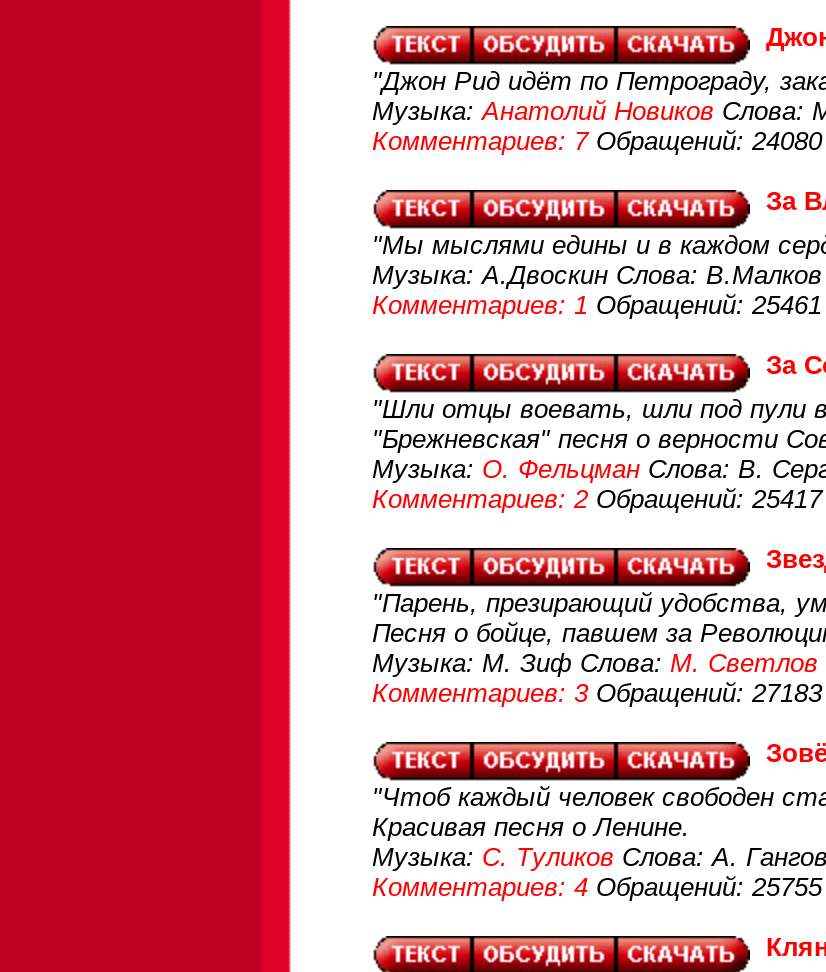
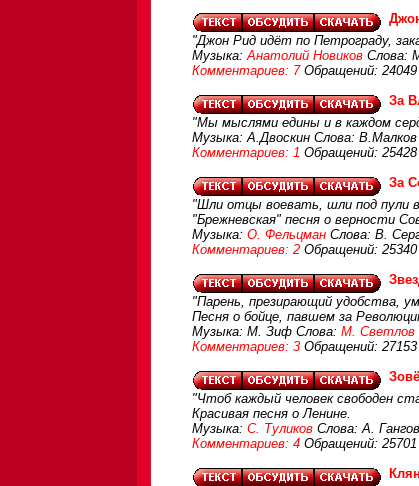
[372,126,822,156] Комментариев: 7 Обращений: 24080 -> [192,63,417,78] Комментариев: 7 Обращений: 24049
[372,290,822,320] Комментариев: 1 Обращений: 25461 -> [192,145,417,160] Комментариев: 1 Обращений: 25428
[372,484,822,514] Комментариев: 2Обращений: 25417 -> [192,242,417,257] Комментариев: 2Обращений: 25340
[372,678,822,708] Комментариев: 3 Обращений: 27183 -> [192,339,417,354] Комментариев: 3 Обращений: 27153
[372,872,822,902] Комментариев: 4 Обращений: 25755 -> [192,436,417,451] Комментариев: 4 Обращений: 25701

